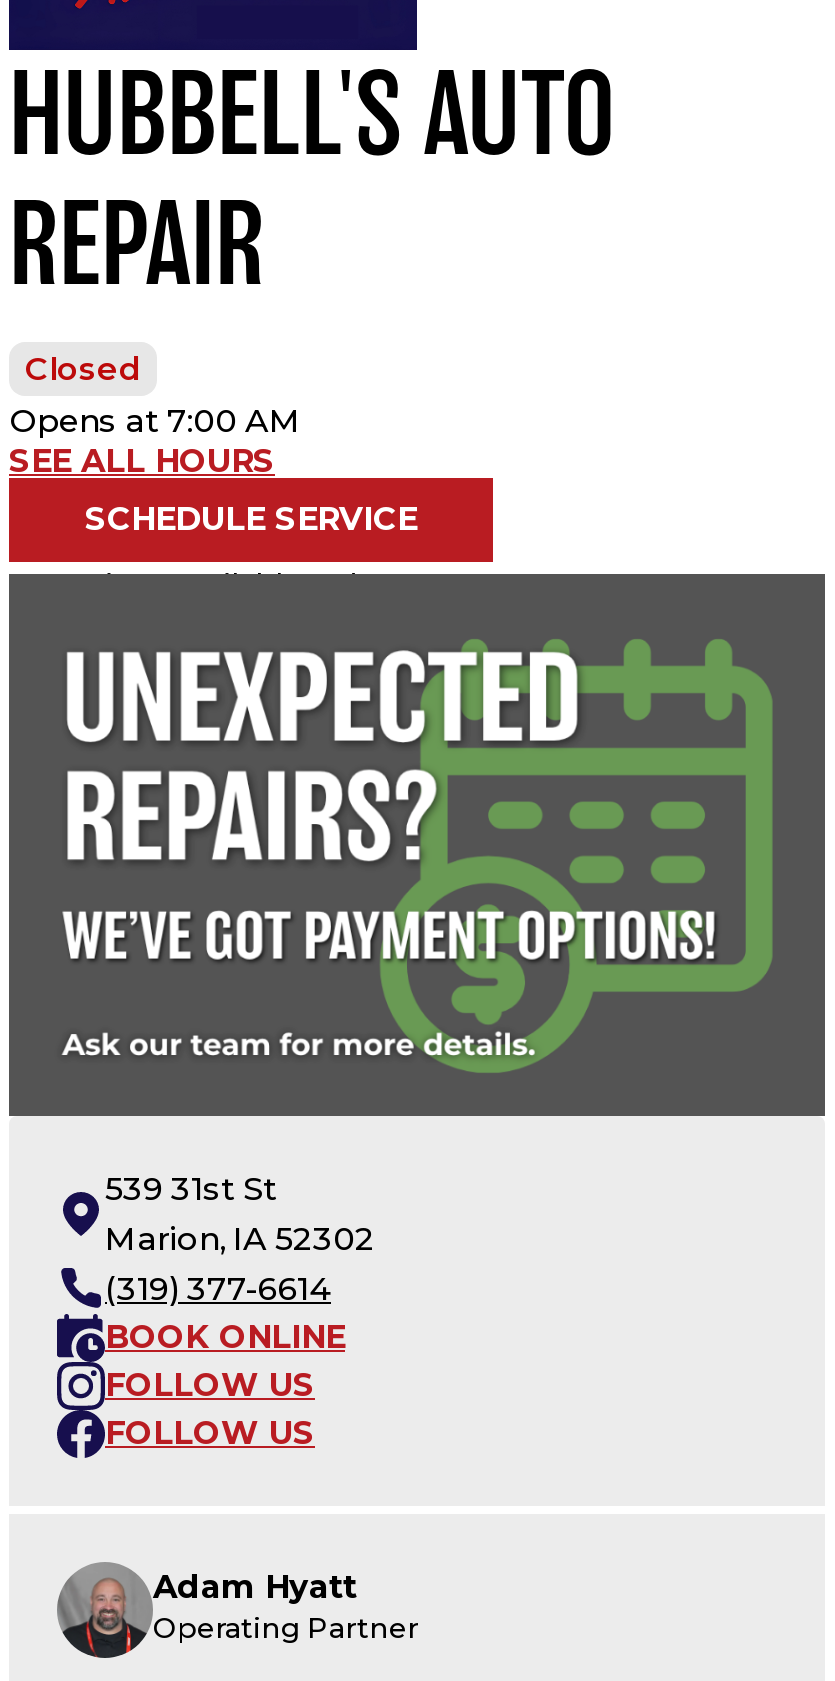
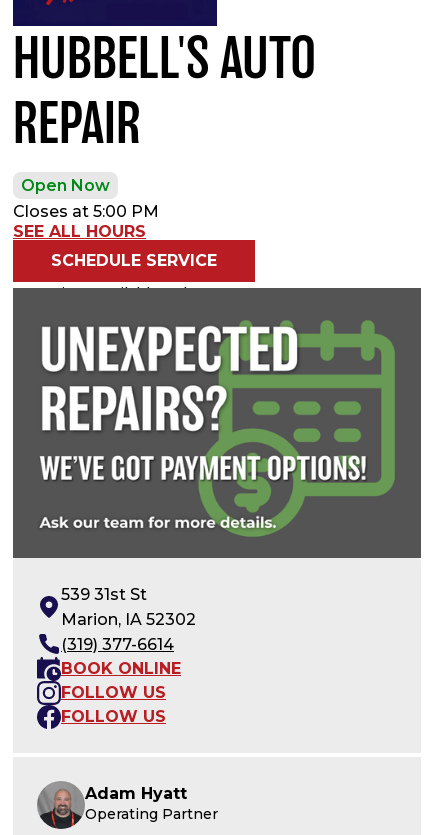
[9,351,301,441] Closed | Opens at 7:00 AM -> [13,176,159,221] Open Now | Closes at 5:00 PM

